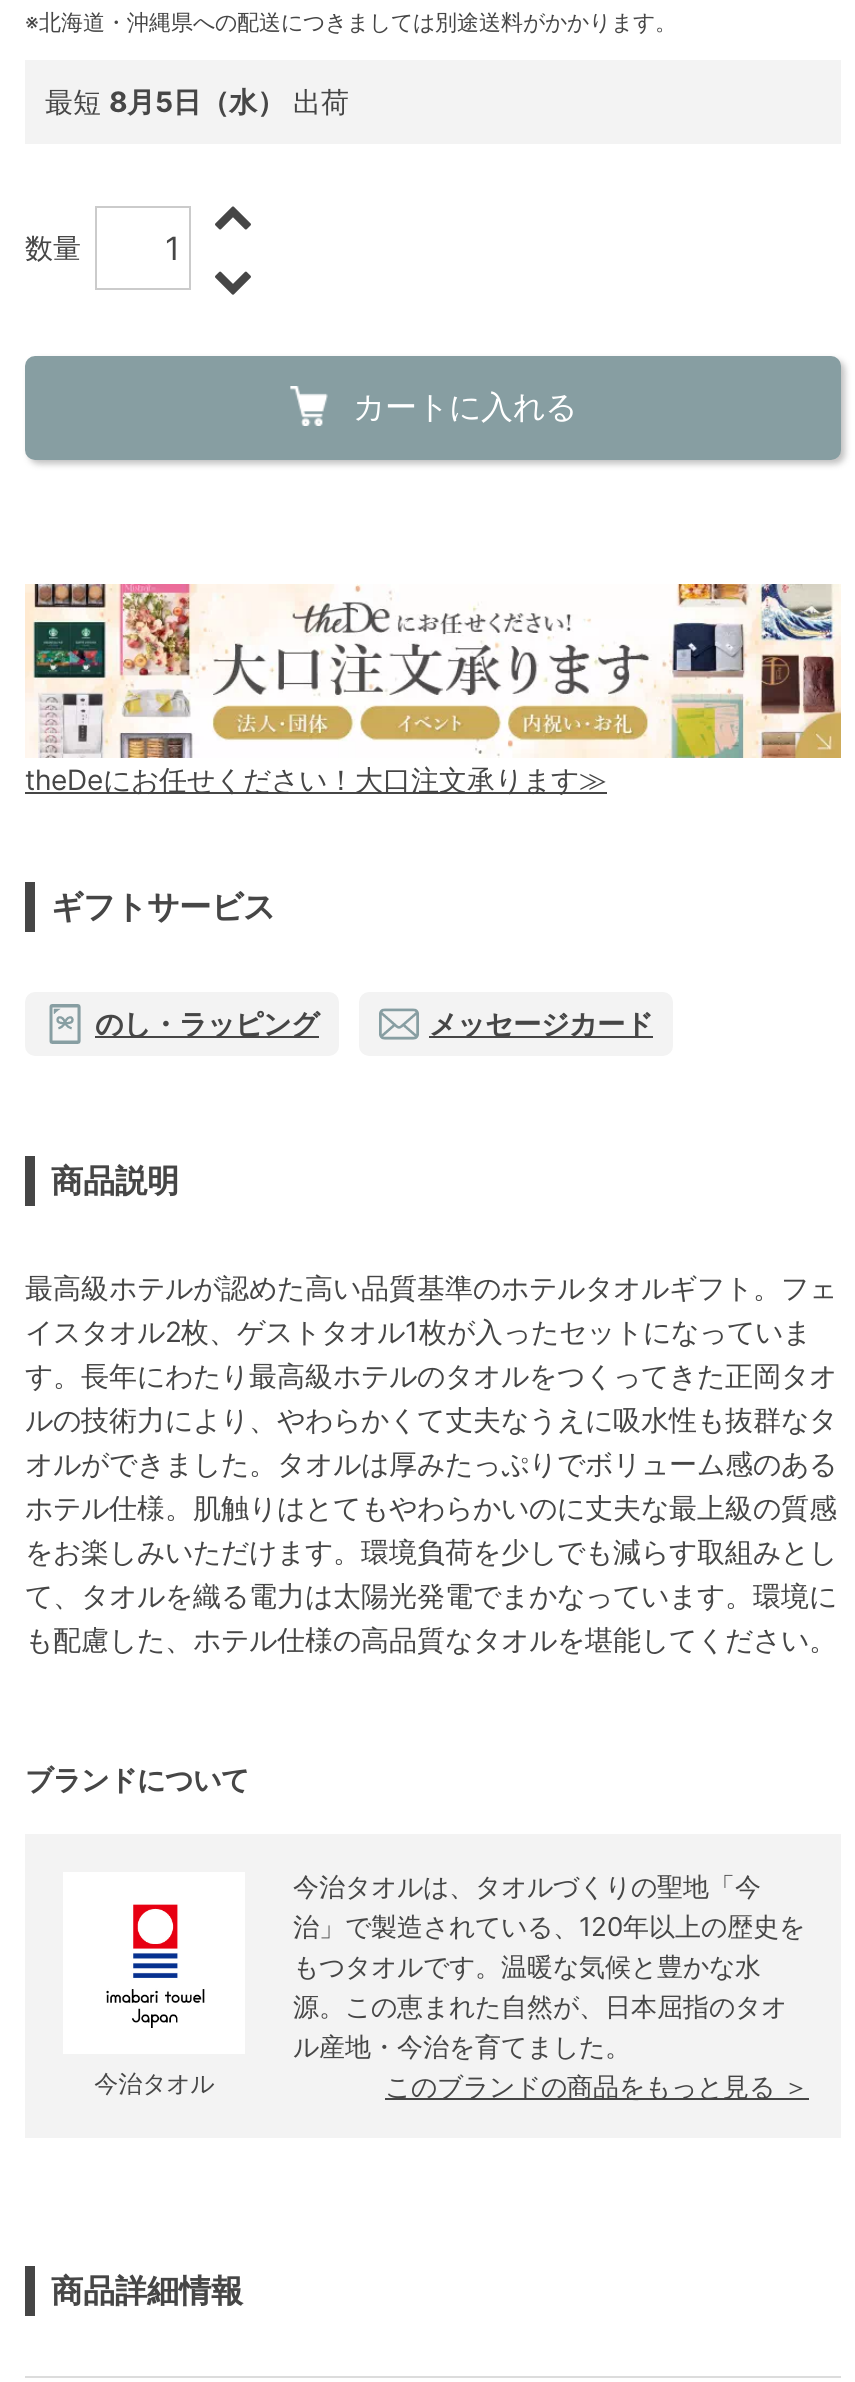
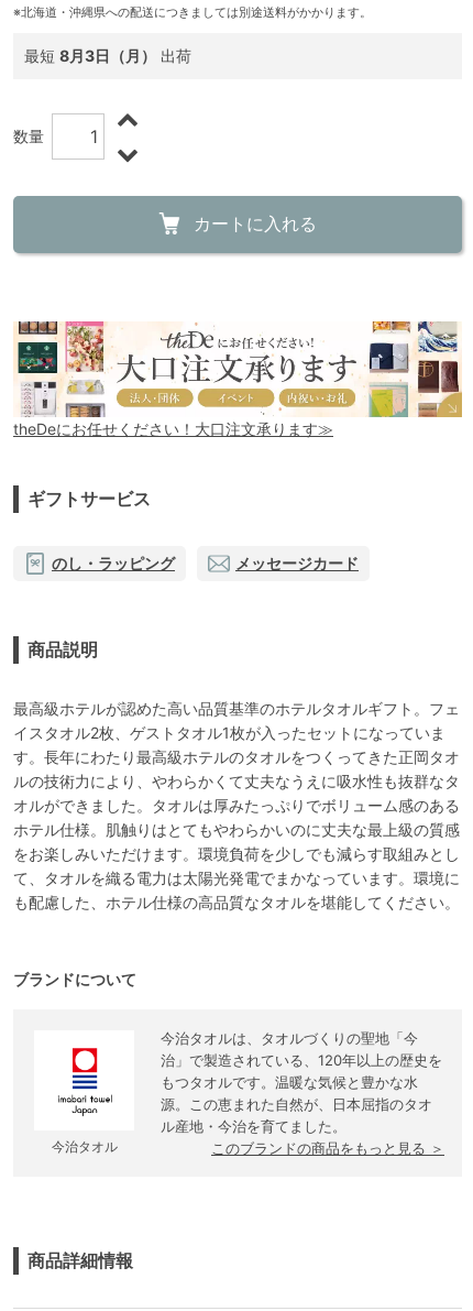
[45,83,349,117] 最短8月5日（水）出荷 -> [24,46,191,65] 最短8月3日（月）出荷

